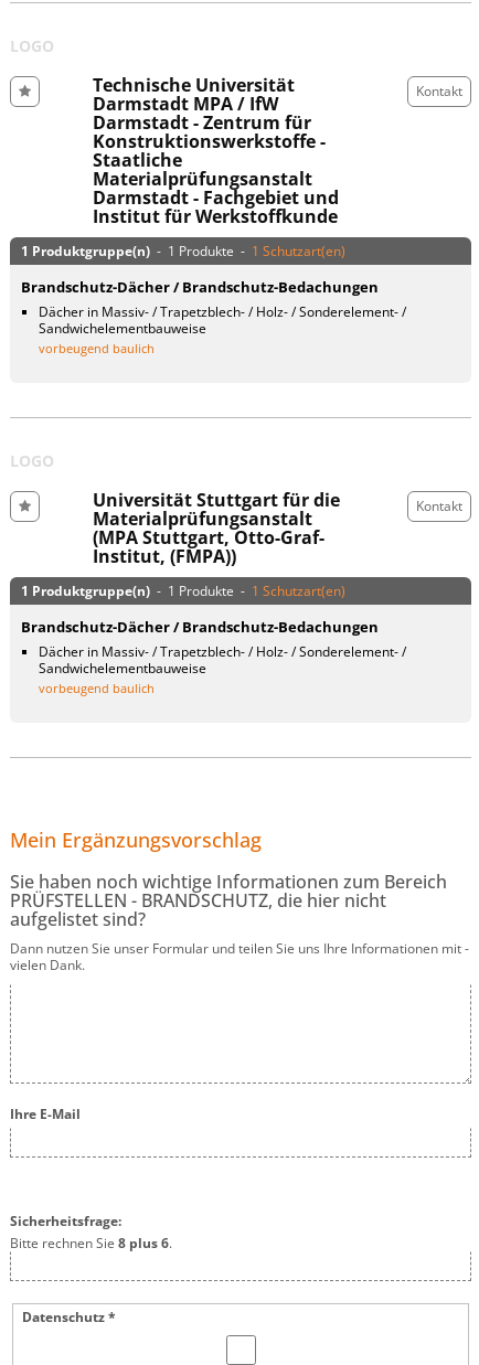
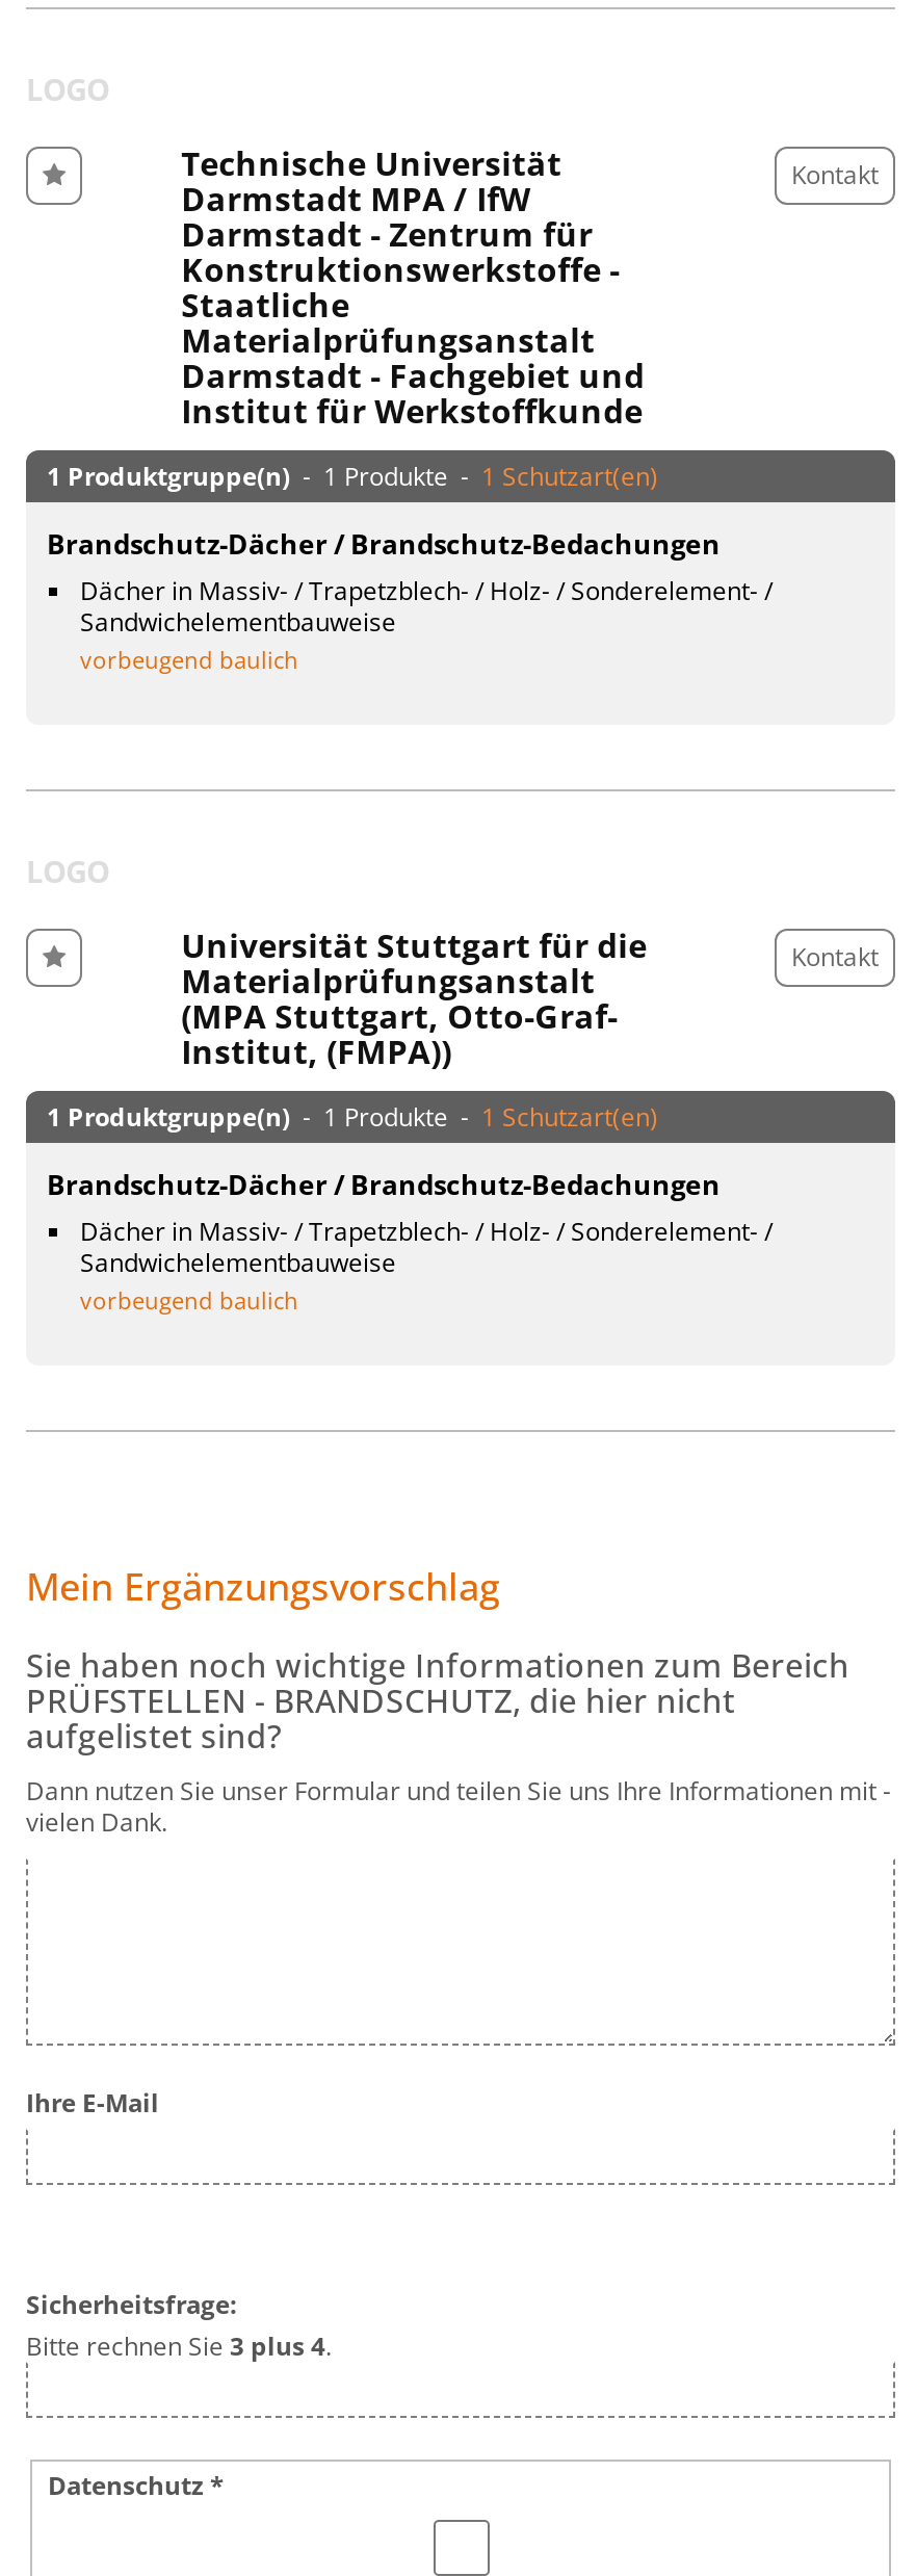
[10,1233,172,1252] Bitte rechnen Sie 8 plus 6. -> [26,2327,332,2363] Bitte rechnen Sie 3 plus 4.

